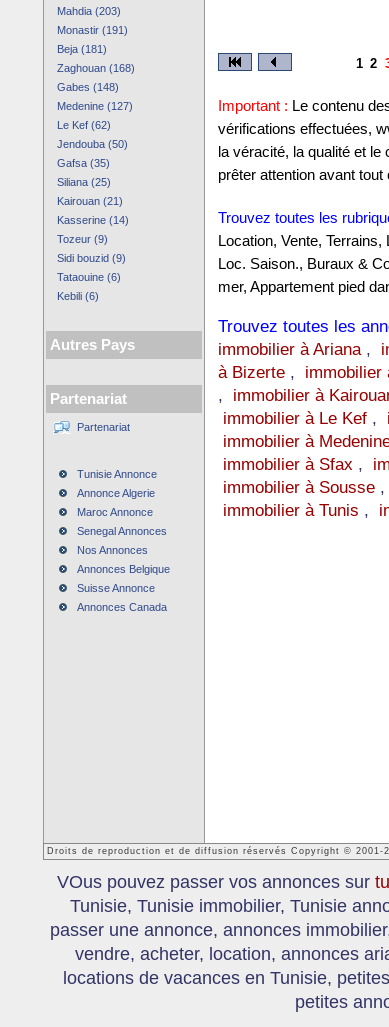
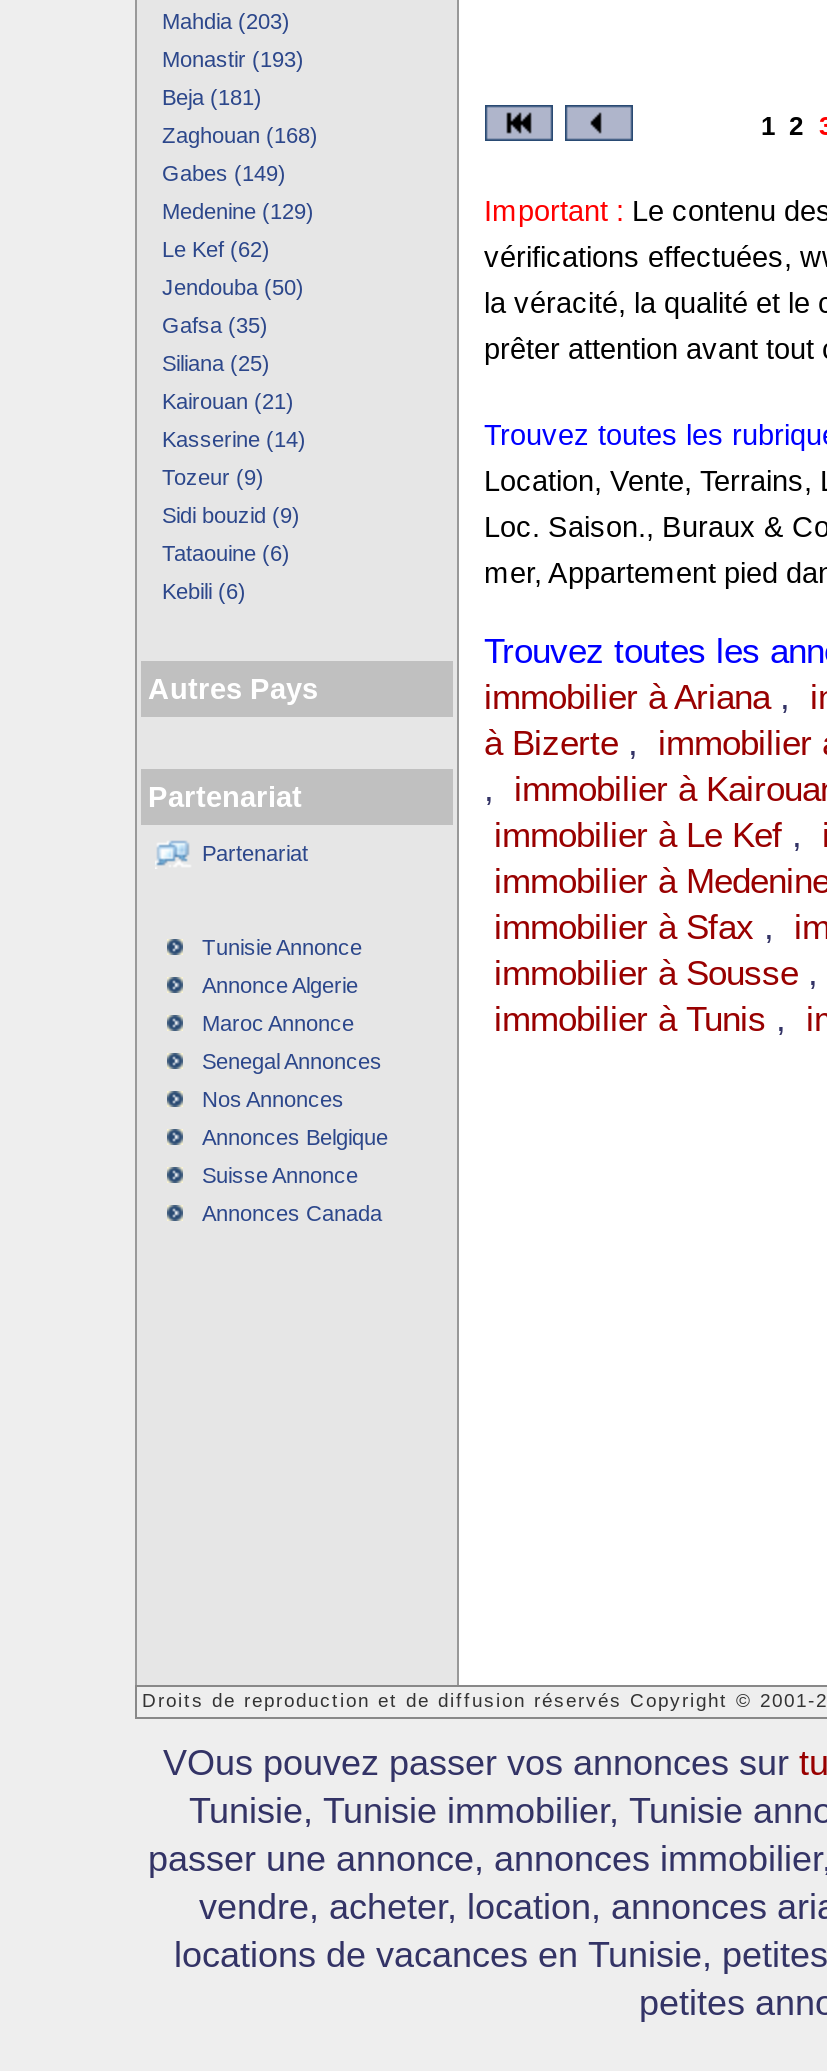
[56,24,127,36] Monastir (191) -> [162,47,304,71] Monastir (193)
[56,81,118,93] Gabes (148) -> [162,161,286,185] Gabes (149)
[56,100,132,112] Medenine (127) -> [162,199,314,223] Medenine (129)

